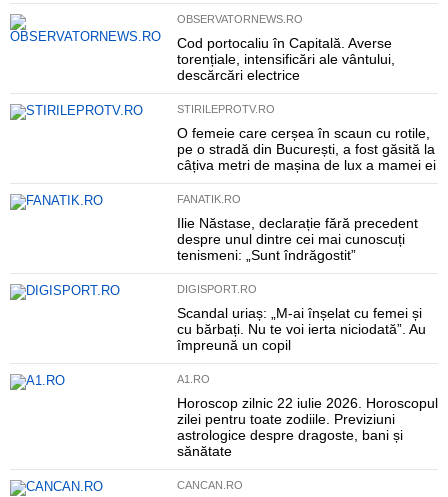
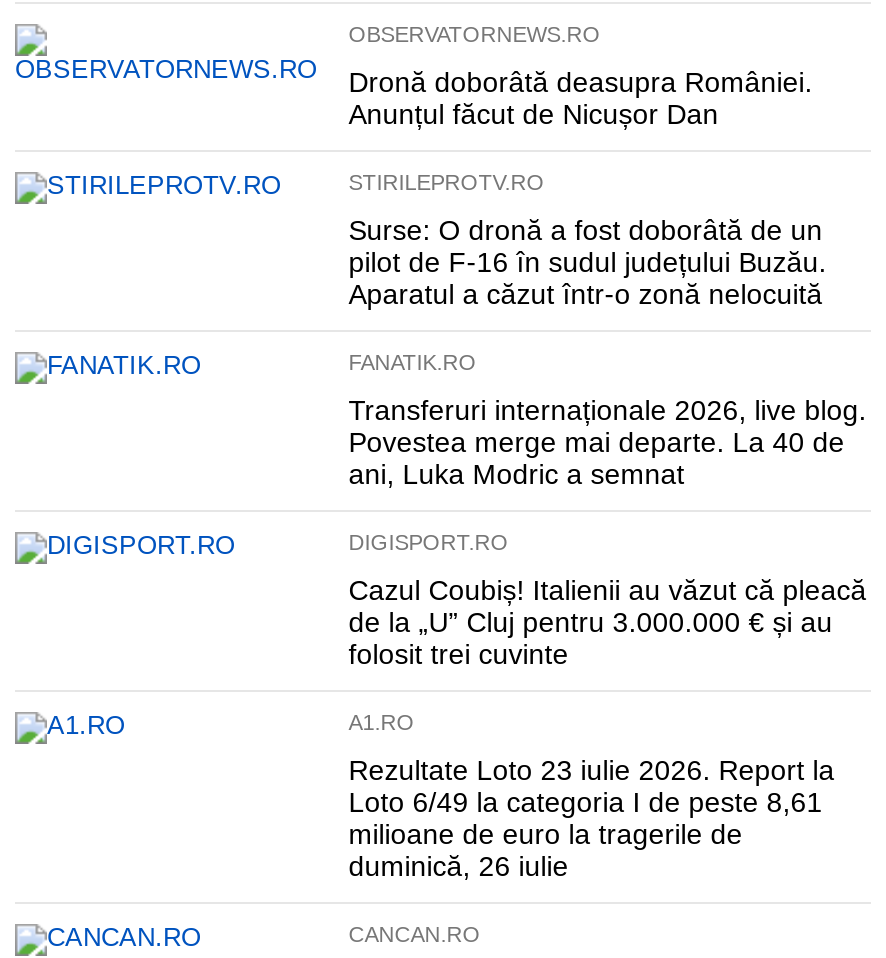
[177,35,395,83] Cod portocaliu în Capitală. Averse | torențiale, intensificări ale vântului, | descărcări electrice -> [349,66,813,130] Dronă doborâtă deasupra României. | Anunțul făcut de Nicușor Dan
[177,125,436,173] O femeie care cerșea în scaun cu rotile, | pe o stradă din București, a fost găsită la | câțiva metri de mașina de lux a mamei ei -> [349,214,827,310] Surse: O dronă a fost doborâtă de un | pilot de F-16 în sudul județului Buzău. | Aparatul a căzut într-o zonă nelocuită
[177,215,418,263] Ilie Năstase, declarație fără precedent | despre unul dintre cei mai cunoscuți | tenismeni: „Sunt îndrăgostit” -> [349,394,867,490] Transferuri internaționale 2026, live blog. | Povestea merge mai departe. La 40 de | ani, Luka Modric a semnat
[177,305,426,353] Scandal uriaș: „M-ai înșelat cu femei și | cu bărbați. Nu te voi ierta niciodată”. Au | împreună un copil -> [349,574,867,670] Cazul Coubiș! Italienii au văzut că pleacă | de la „U” Cluj pentru 3.000.000 € și au | folosit trei cuvinte
[177,395,438,459] Horoscop zilnic 22 iulie 2026. Horoscopul | zilei pentru toate zodiile. Previziuni | astrologice despre dragoste, bani și | sănătate -> [349,754,835,882] Rezultate Loto 23 iulie 2026. Report la | Loto 6/49 la categoria I de peste 8,61 | milioane de euro la tragerile de | duminică, 26 iulie

